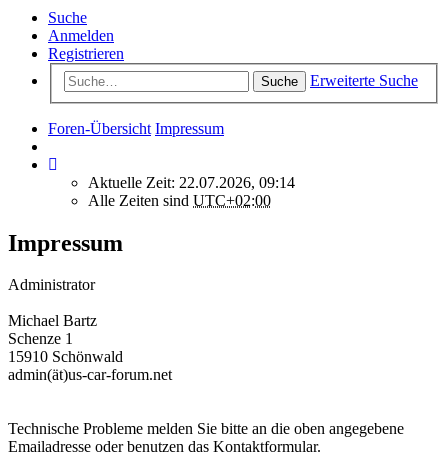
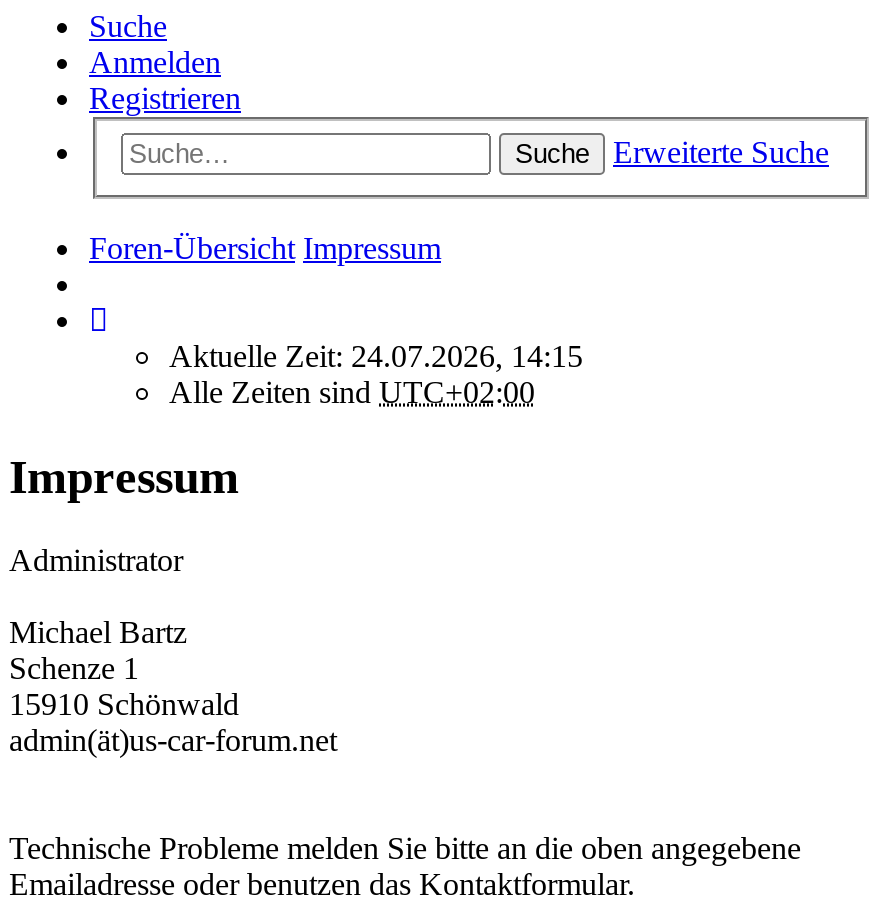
[88,174,295,191] Aktuelle Zeit: 22.07.2026, 09:14 -> [169,338,583,372] Aktuelle Zeit: 24.07.2026, 14:15

